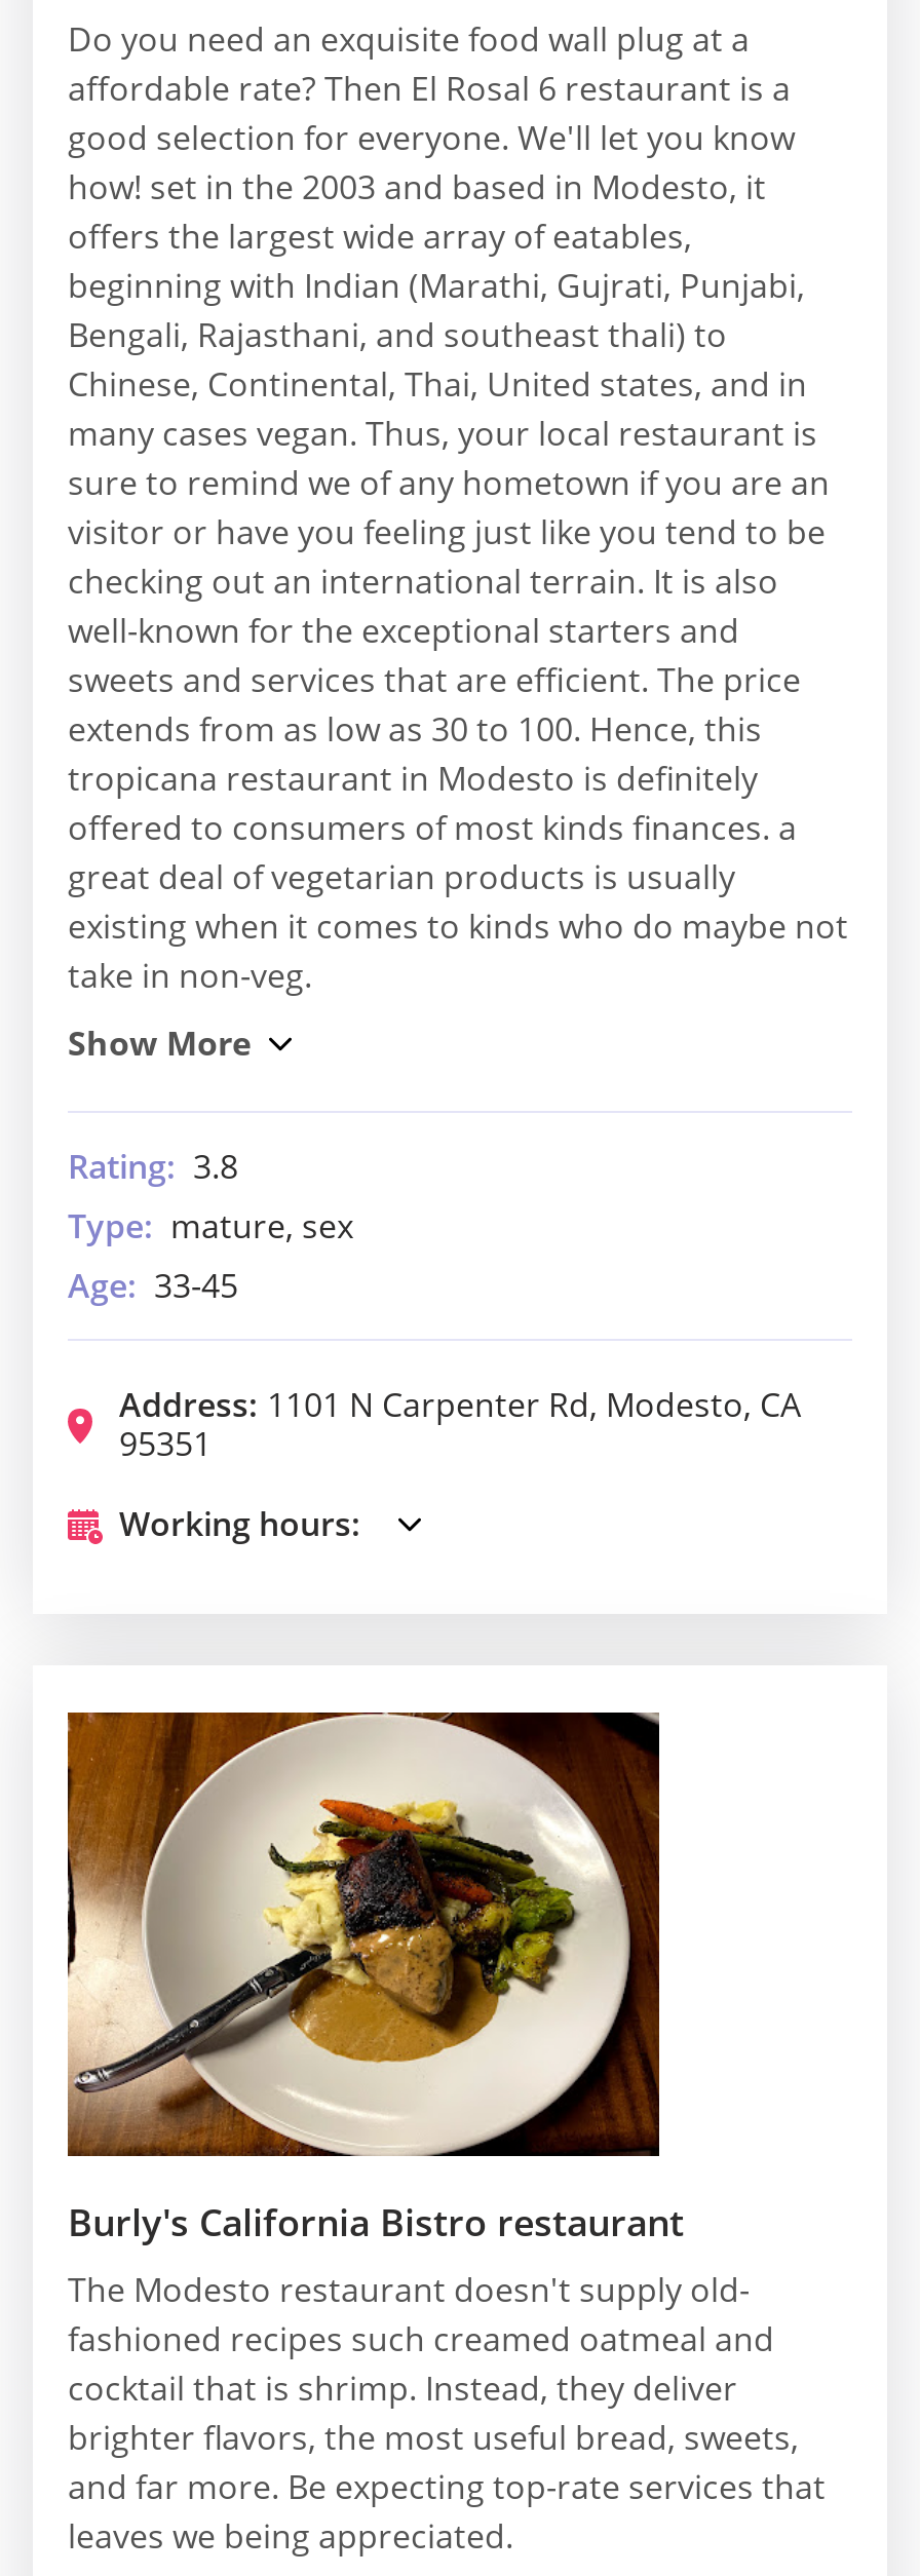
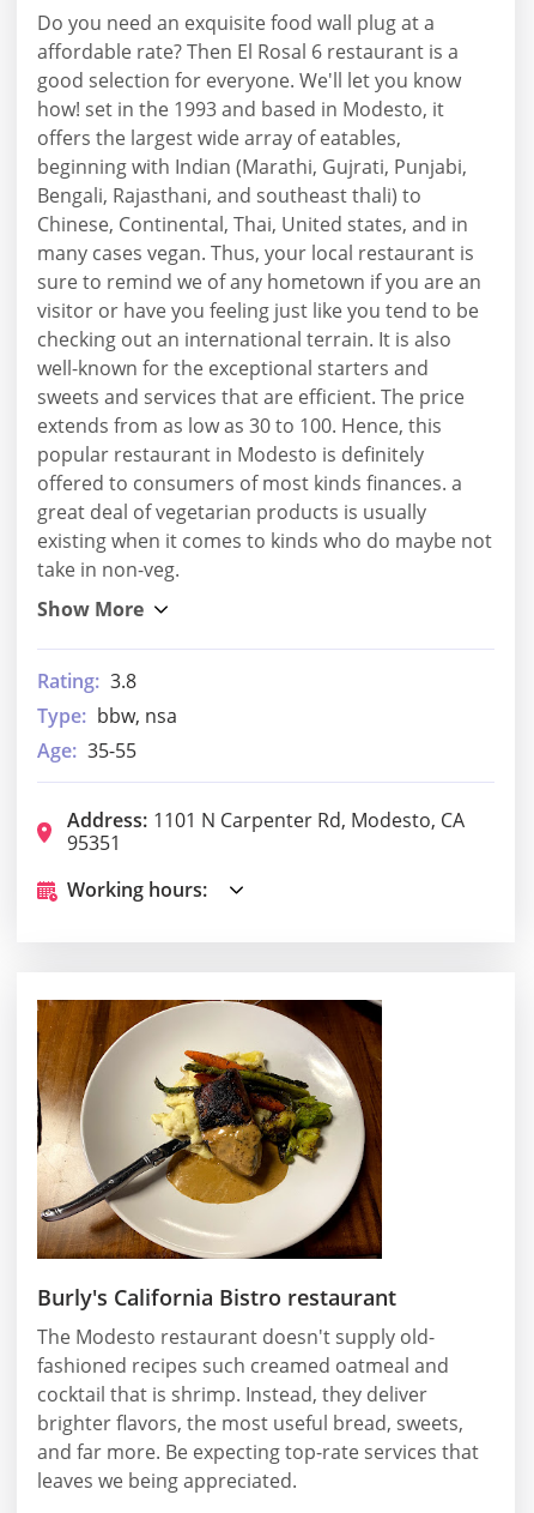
[68,164,766,210] how! set in the 2003 and based in Modesto, it -> [37,96,444,122] how! set in the 1993 and based in Modesto, it
[68,756,758,801] tropicana restaurant in Modesto is definitely -> [37,441,424,468] popular restaurant in Modesto is definitely
[68,1204,353,1249] Type: mature, sex -> [37,703,177,729] Type: bbw, nsa
[68,1263,238,1308] Age: 33-45 -> [37,737,136,764] Age: 35-55

